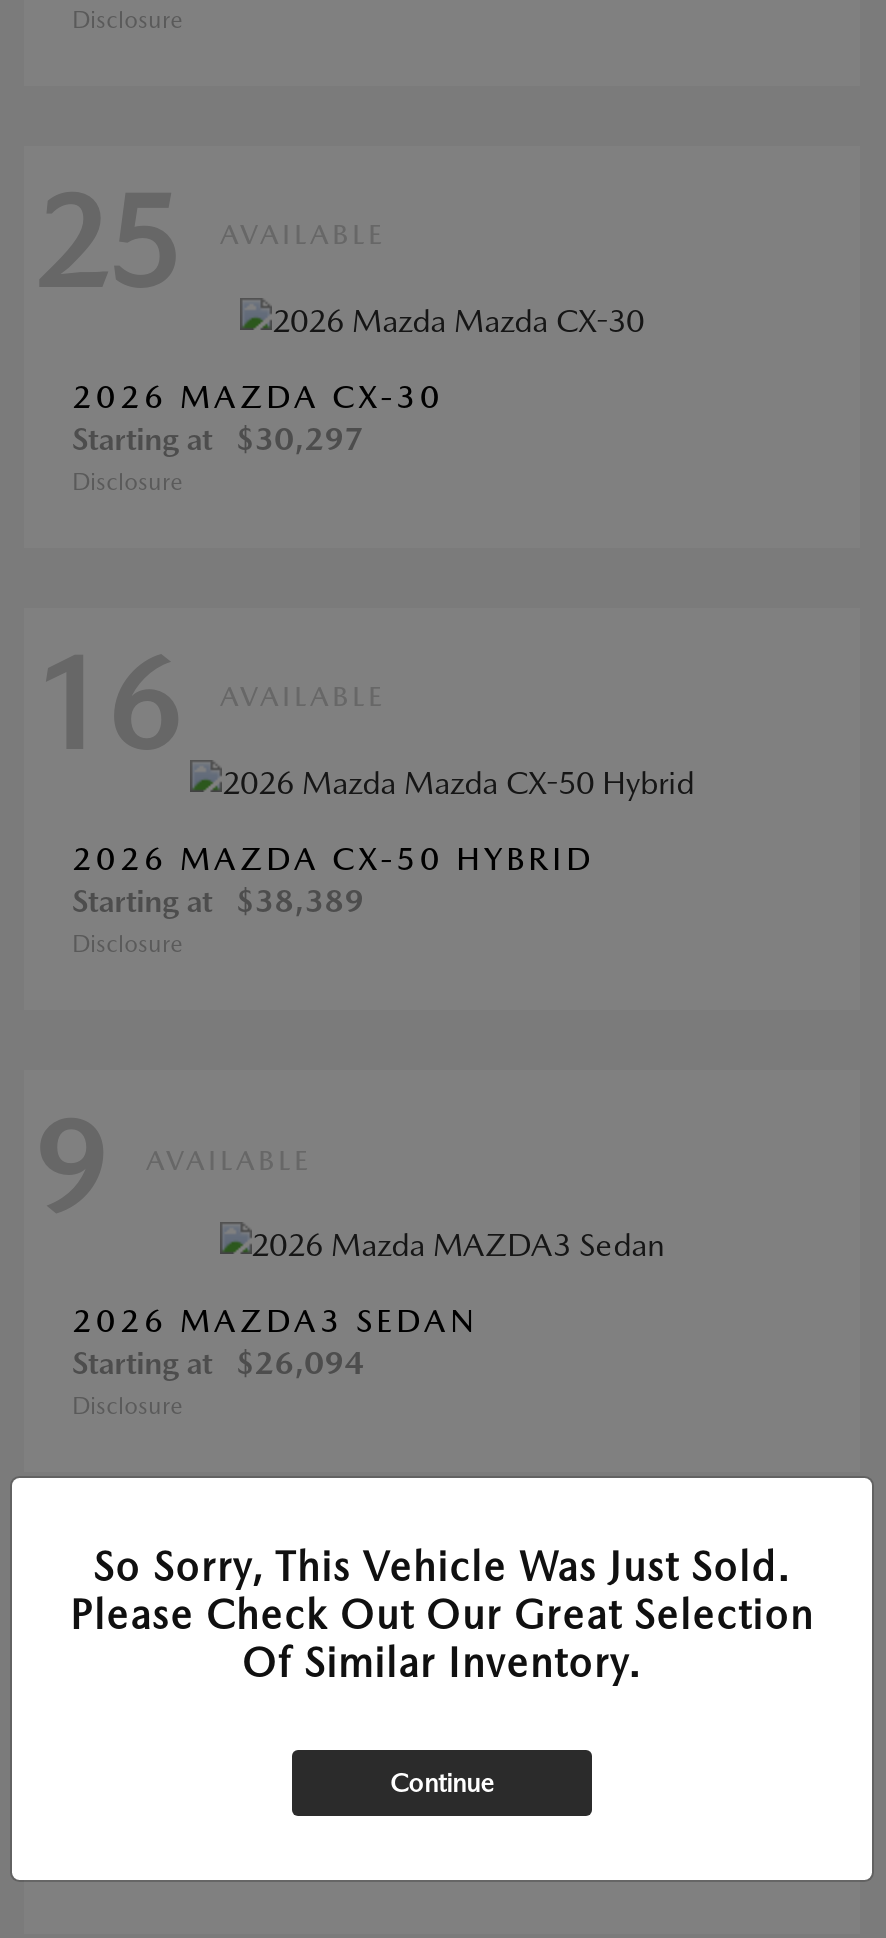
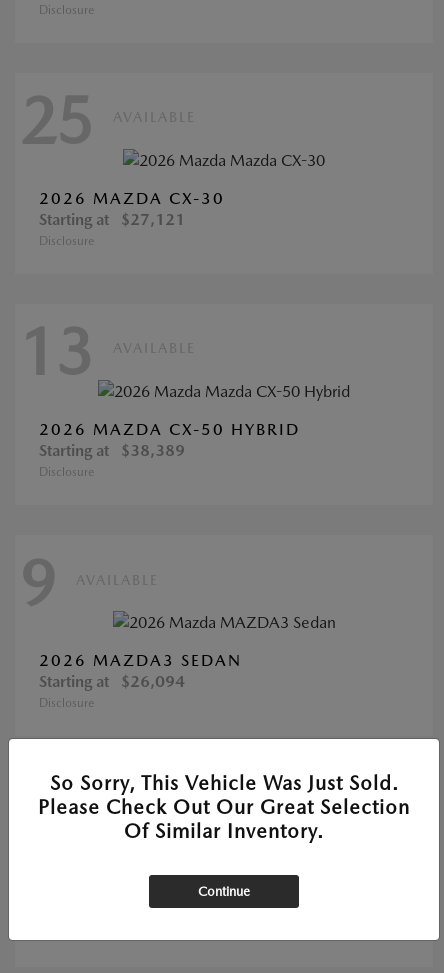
[72,420,364,458] Starting at $30,297 -> [39,210,185,229] Starting at $27,121
[32,627,180,781] 16 -> [19,313,93,390] 13

